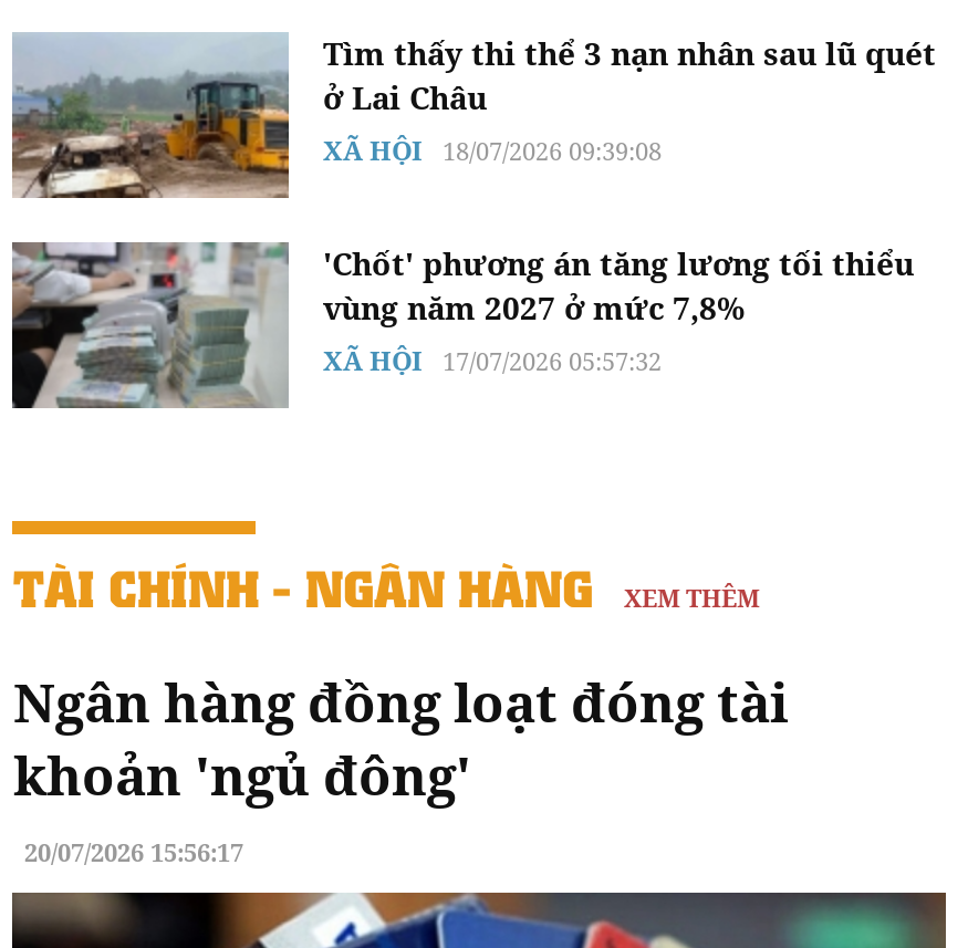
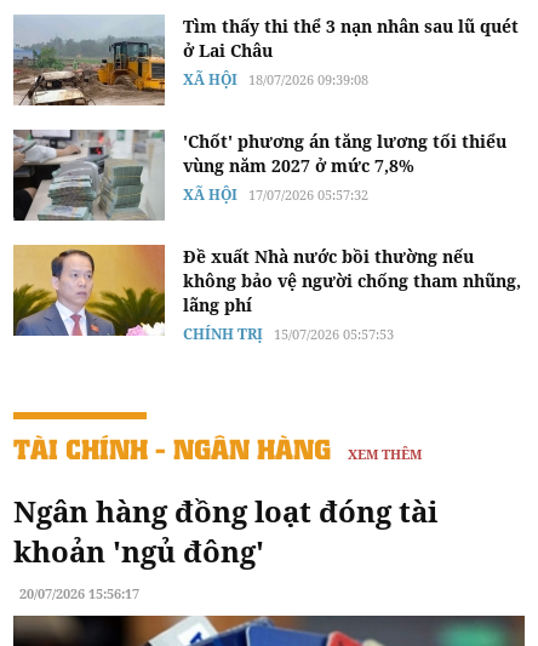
none -> [12,244,522,345] [image] | Đề xuất Nhà nước bồi thường nếu | không bảo vệ người chống tham nhũng, | lãng phí | CHÍNH TRỊ 15/07/2026 05:57:53

